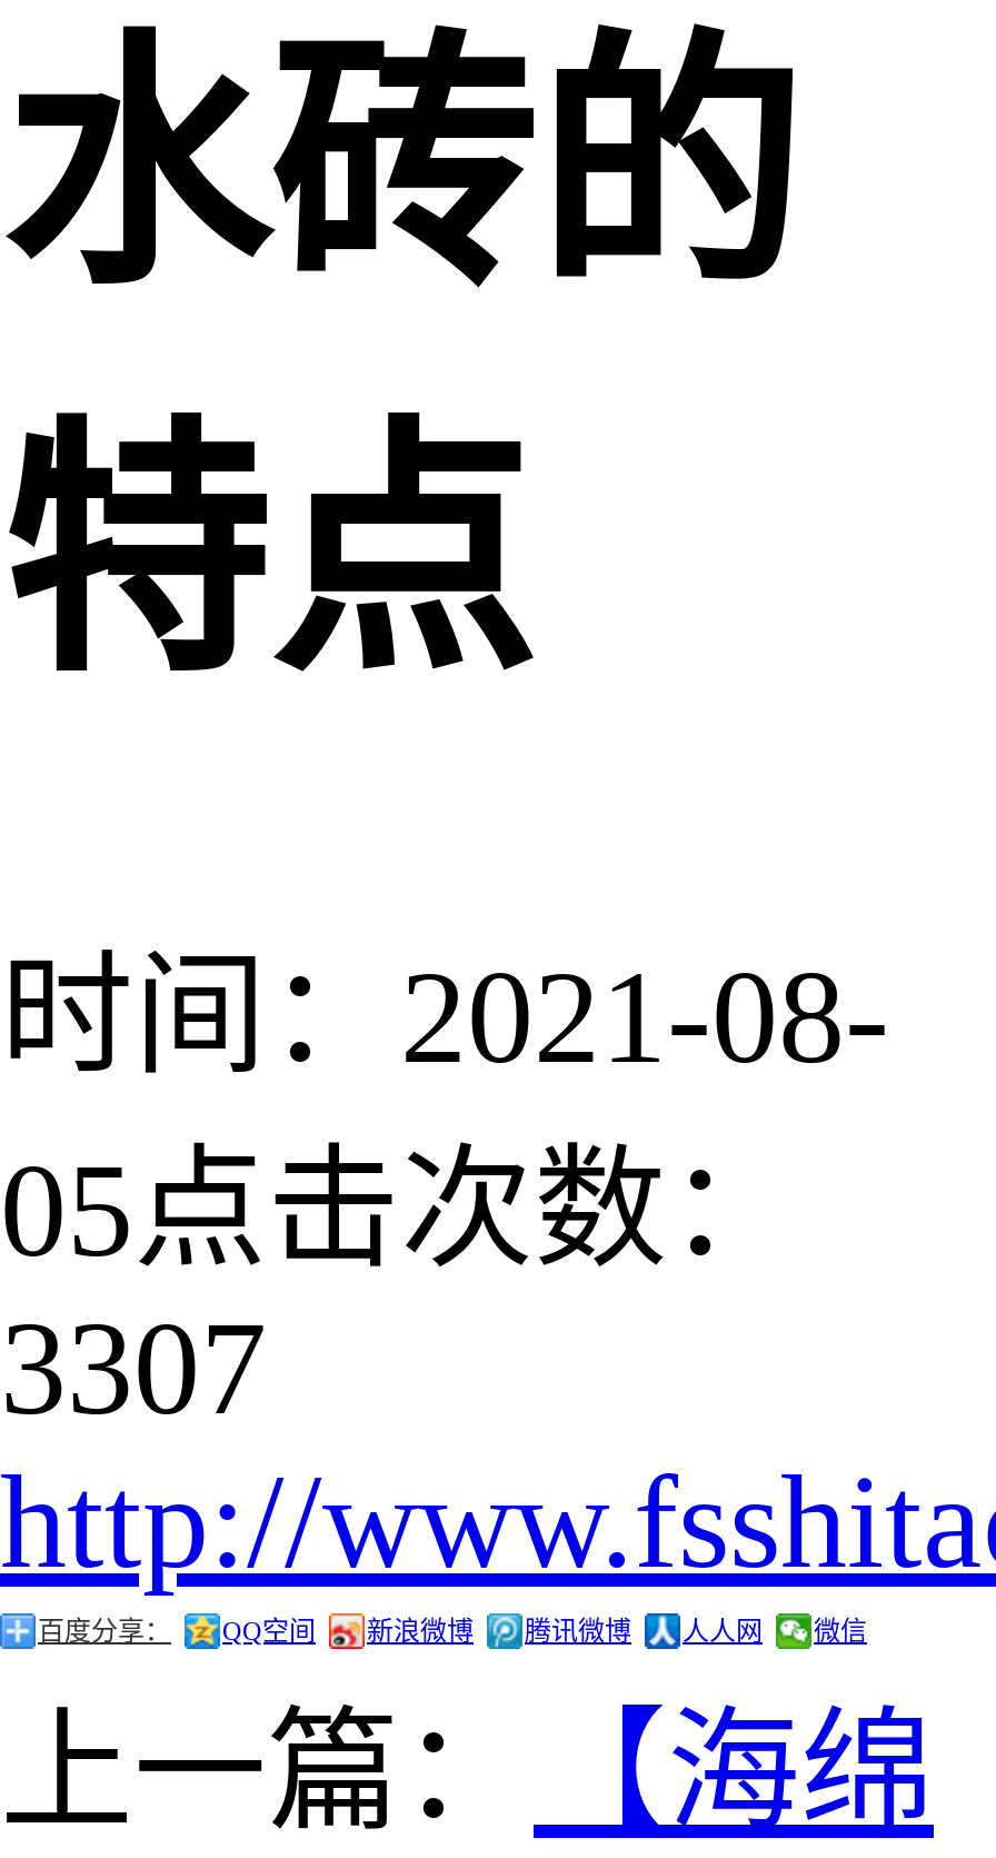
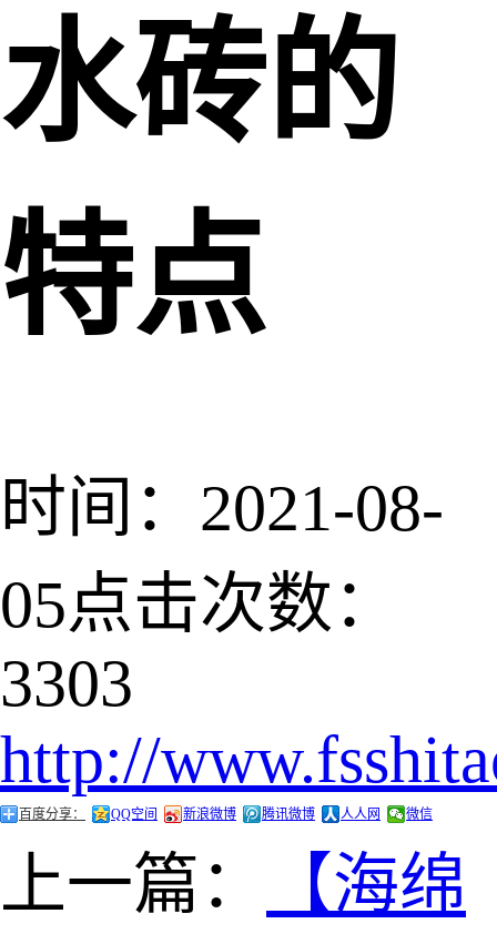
[0,1295,267,1442] 3307 -> [0,646,133,720] 3303

